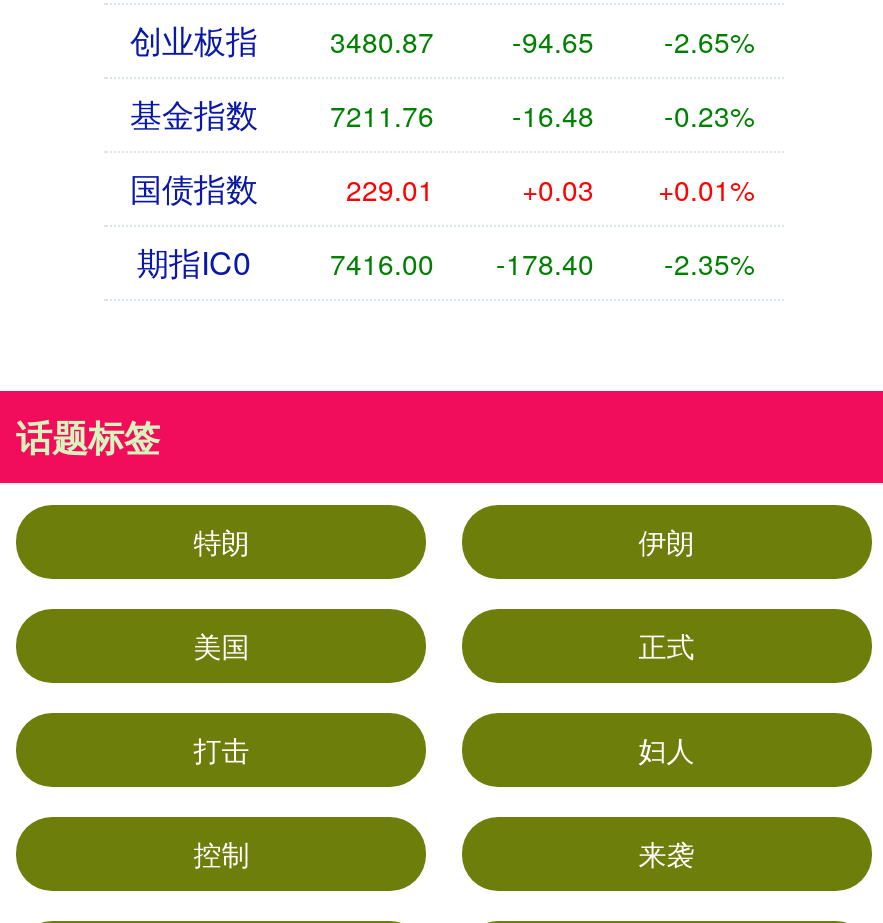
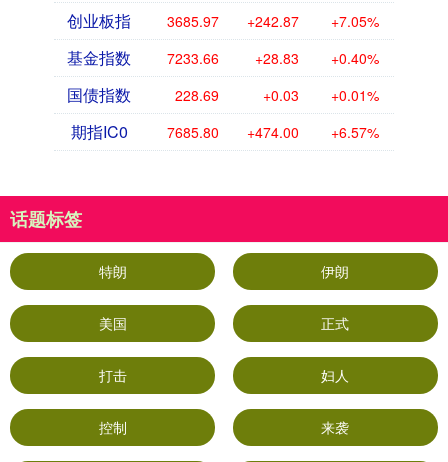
[330,22,434,62] 3480.87 -> [167,11,219,31] 3685.97
[512,22,594,62] -94.65 -> [247,11,299,31] +242.87
[664,22,754,62] -2.65% -> [331,11,379,31] +7.05%
[330,96,434,136] 7211.76 -> [167,48,219,68] 7233.66
[512,96,594,136] -16.48 -> [255,48,299,68] +28.83
[664,96,754,136] -0.23% -> [331,48,379,68] +0.40%
[346,170,434,210] 229.01 -> [175,85,219,105] 228.69
[330,244,434,284] 7416.00 -> [167,122,219,142] 7685.80
[496,244,594,284] -178.40 -> [247,122,299,142] +474.00
[664,244,754,284] -2.35% -> [331,122,379,142] +6.57%

